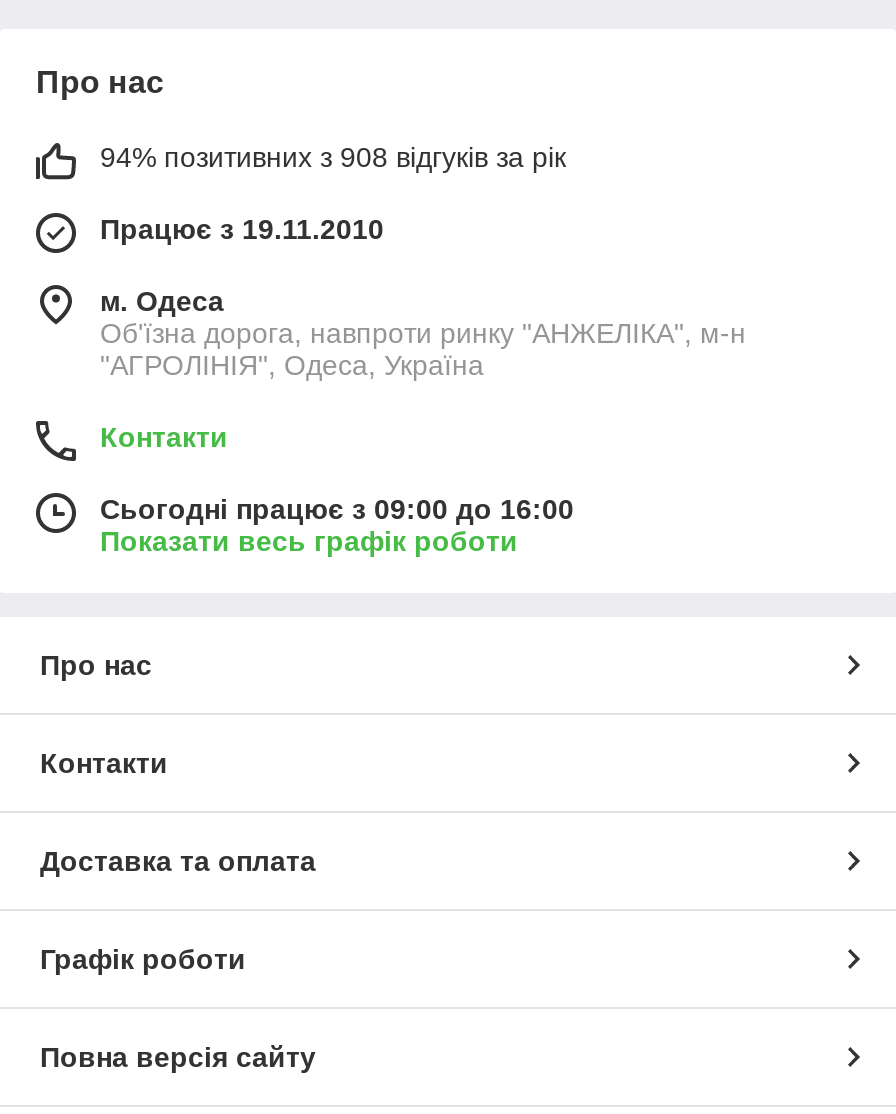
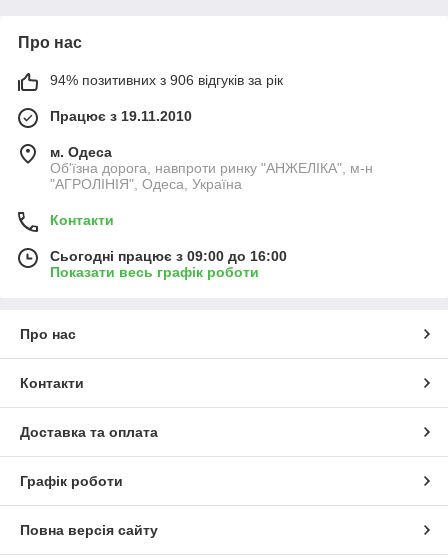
[100,141,566,173] 94% позитивних з 908 відгуків за рік -> [50,72,283,88] 94% позитивних з 906 відгуків за рік

